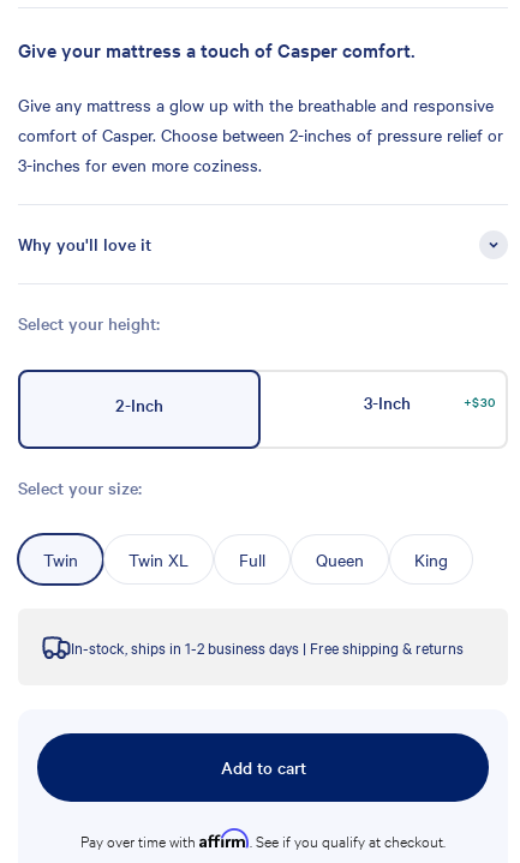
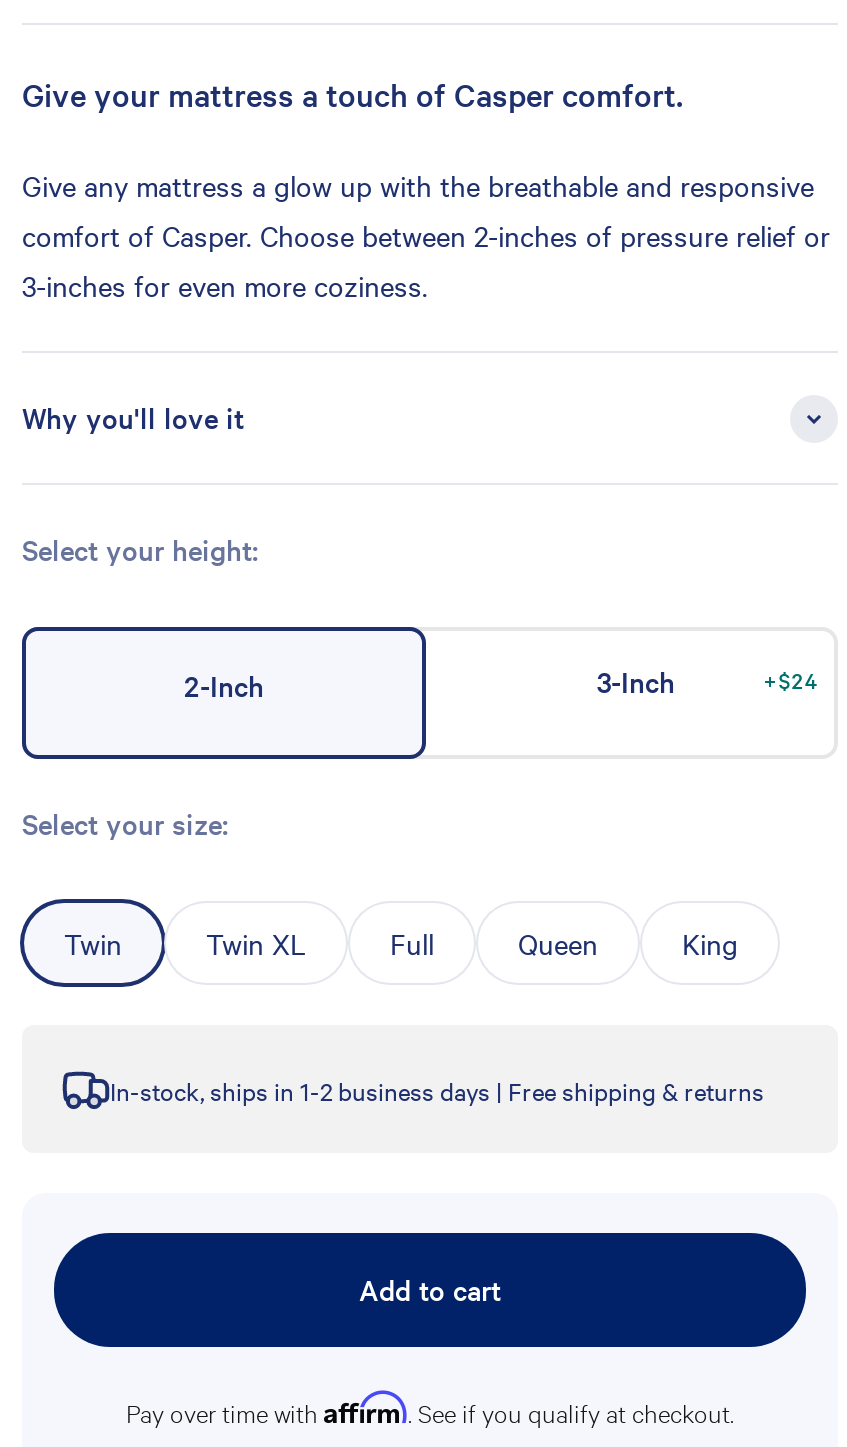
[463,393,496,411] +$30 -> [763,666,818,696] +$24

